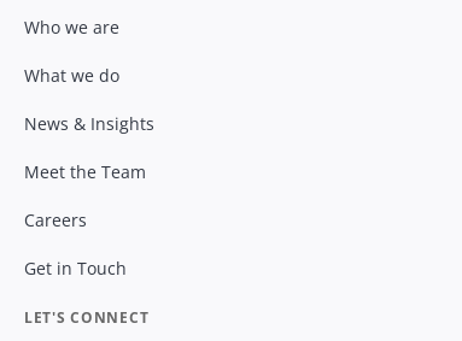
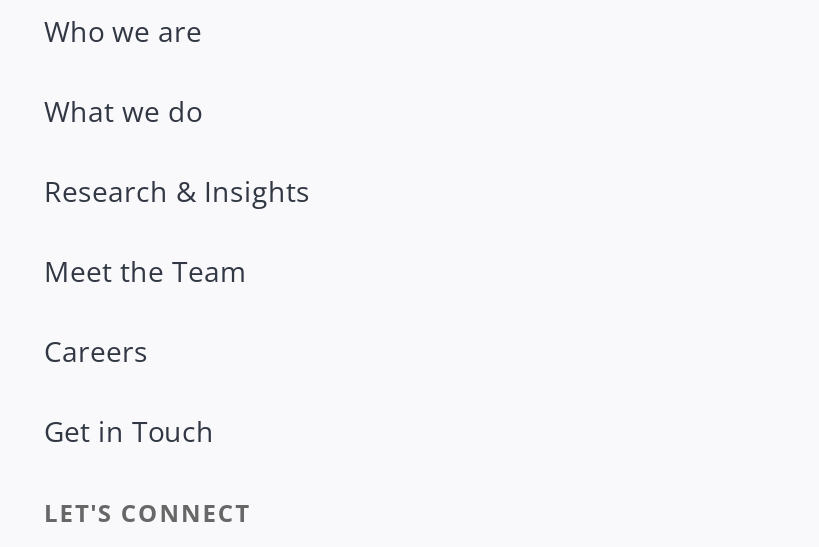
[24,112,154,135] News & Insights -> [44,172,310,210] Research & Insights

